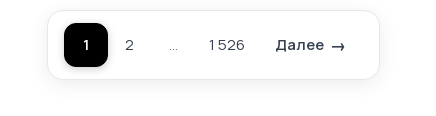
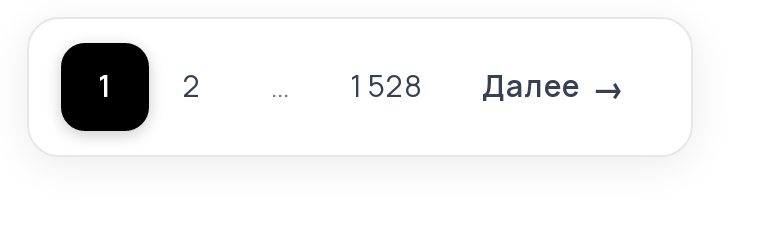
[208,34,244,55] 1 526 -> [350,65,422,107] 1 528

